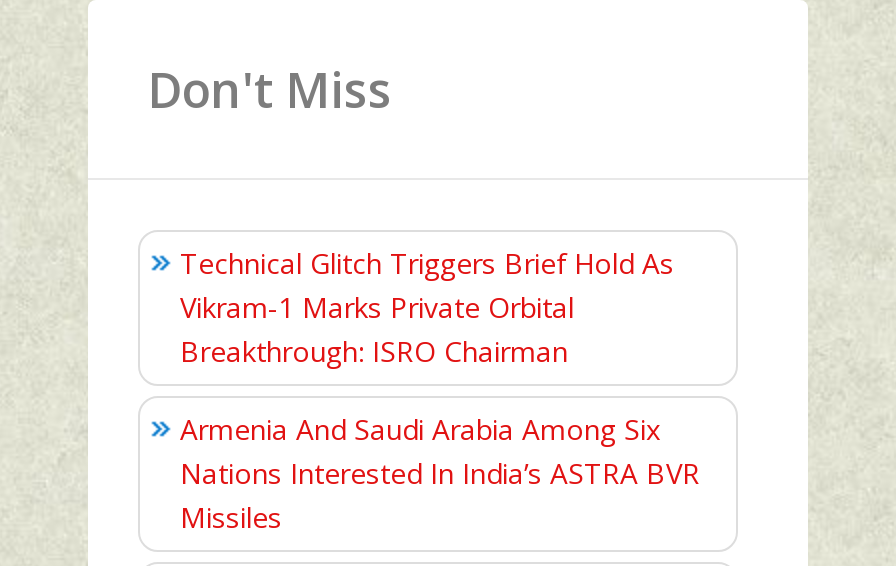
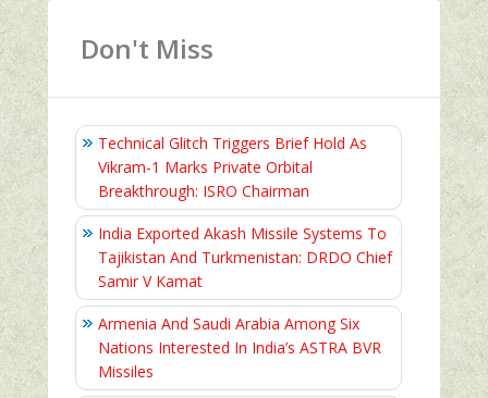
none -> [98,223,392,292] India Exported Akash Missile Systems To | Tajikistan And Turkmenistan: DRDO Chief | Samir V Kamat

